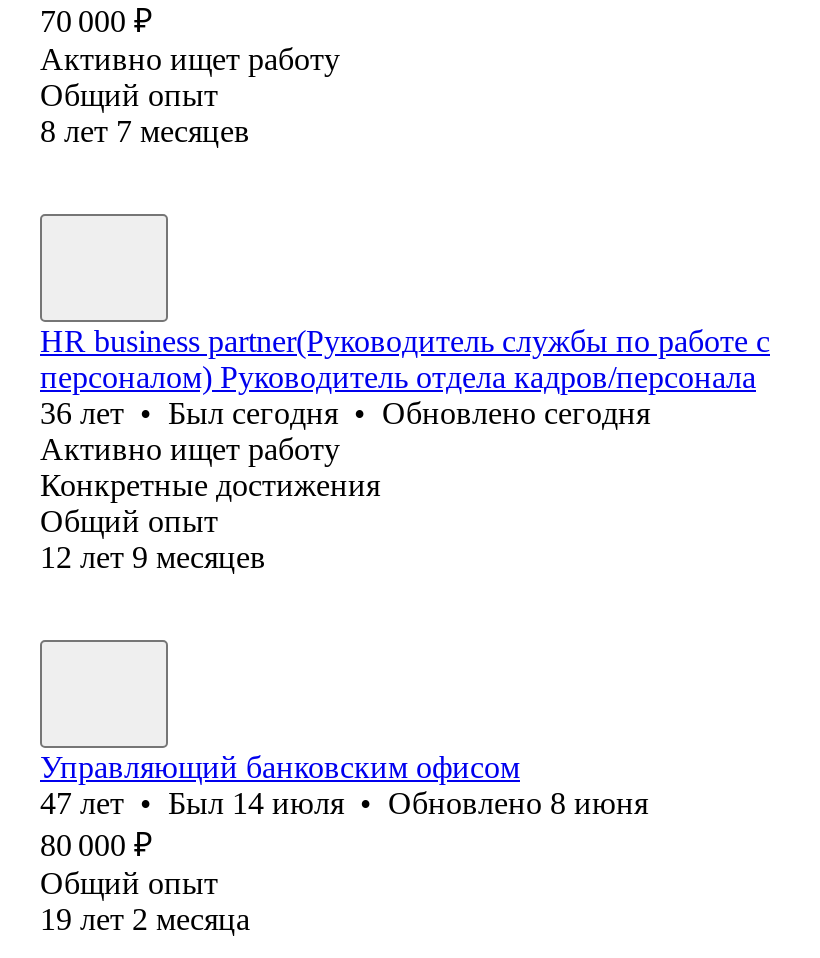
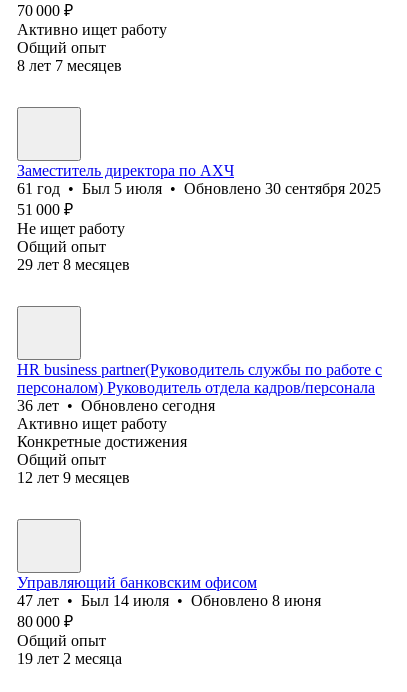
none -> [17,162,381,273] Заместитель директора по АХЧ | 61 год • Был 5 июля • Обновлено 30 сентября 2025 | 51 000 ₽ | Не ищет работу | Общий опыт | 29 лет 8 месяцев
[40,396,650,430] 36 лет • Был сегодня • Обновлено сегодня -> [17,397,215,414] 36 лет • Обновлено сегодня

